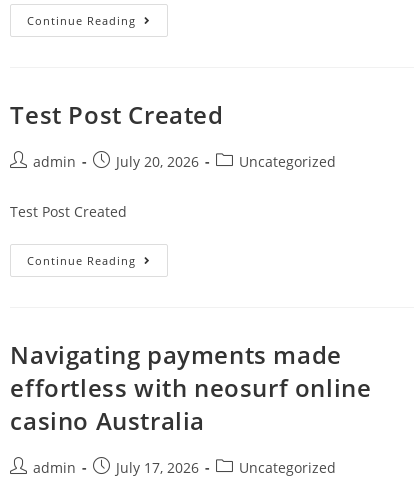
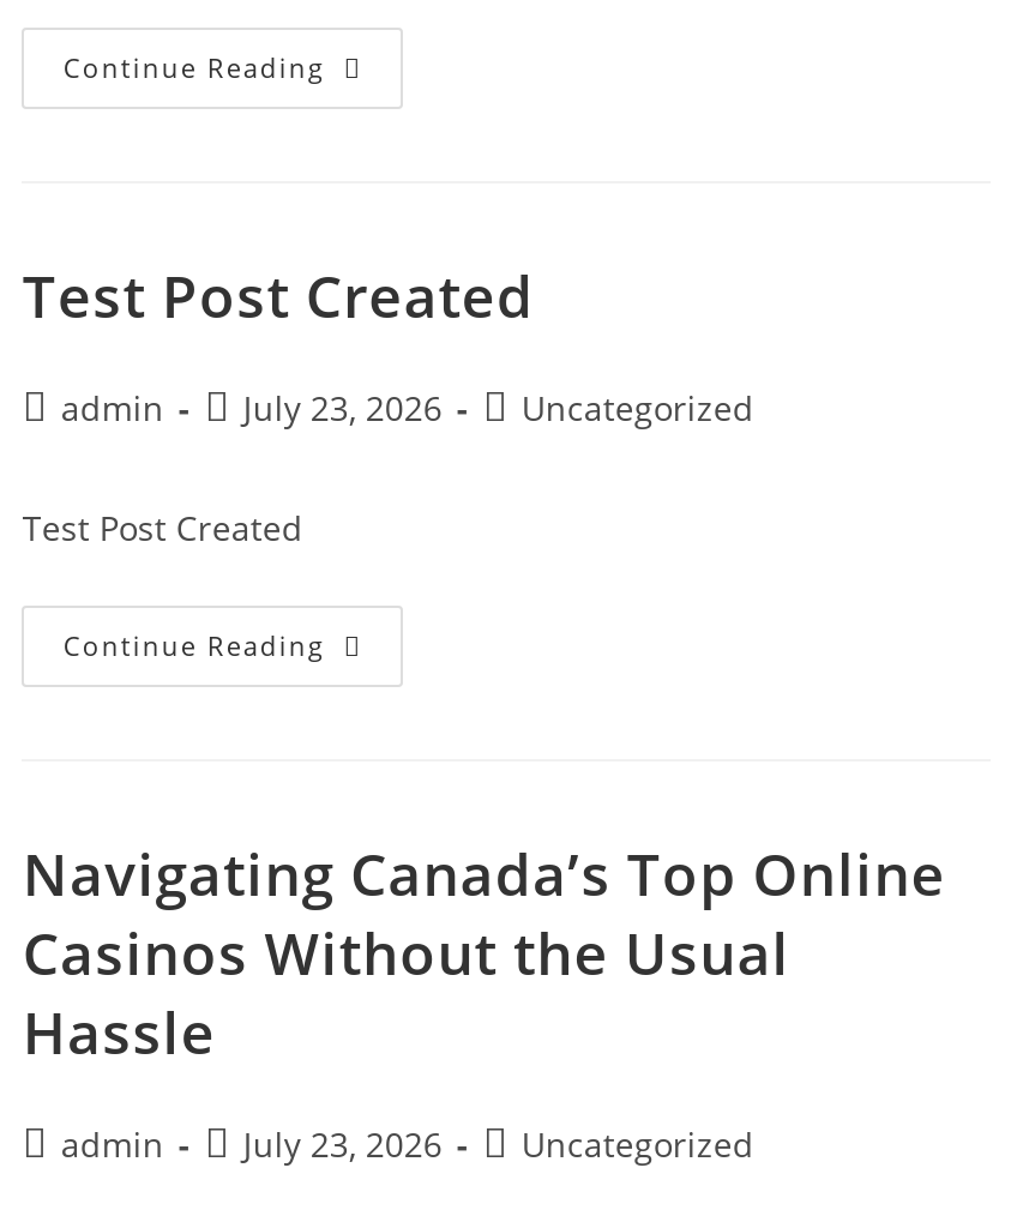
[116,152,199,171] July 20, 2026 -> [243,385,442,431] July 23, 2026
[10,338,371,437] Navigating payments made | effortless with neosurf online | casino Australia -> [23,834,946,1071] Navigating Canada’s Top Online | Casinos Without the Usual | Hassle
[116,458,199,477] July 17, 2026 -> [243,1122,442,1167] July 23, 2026

